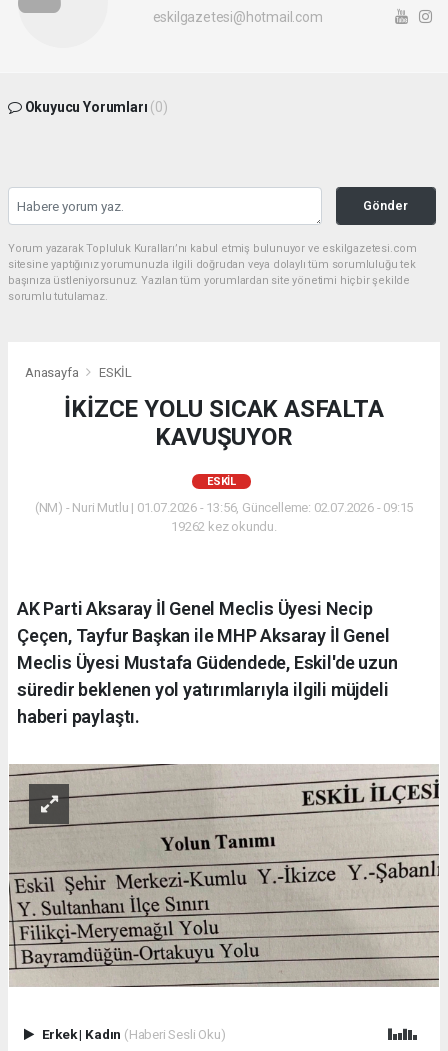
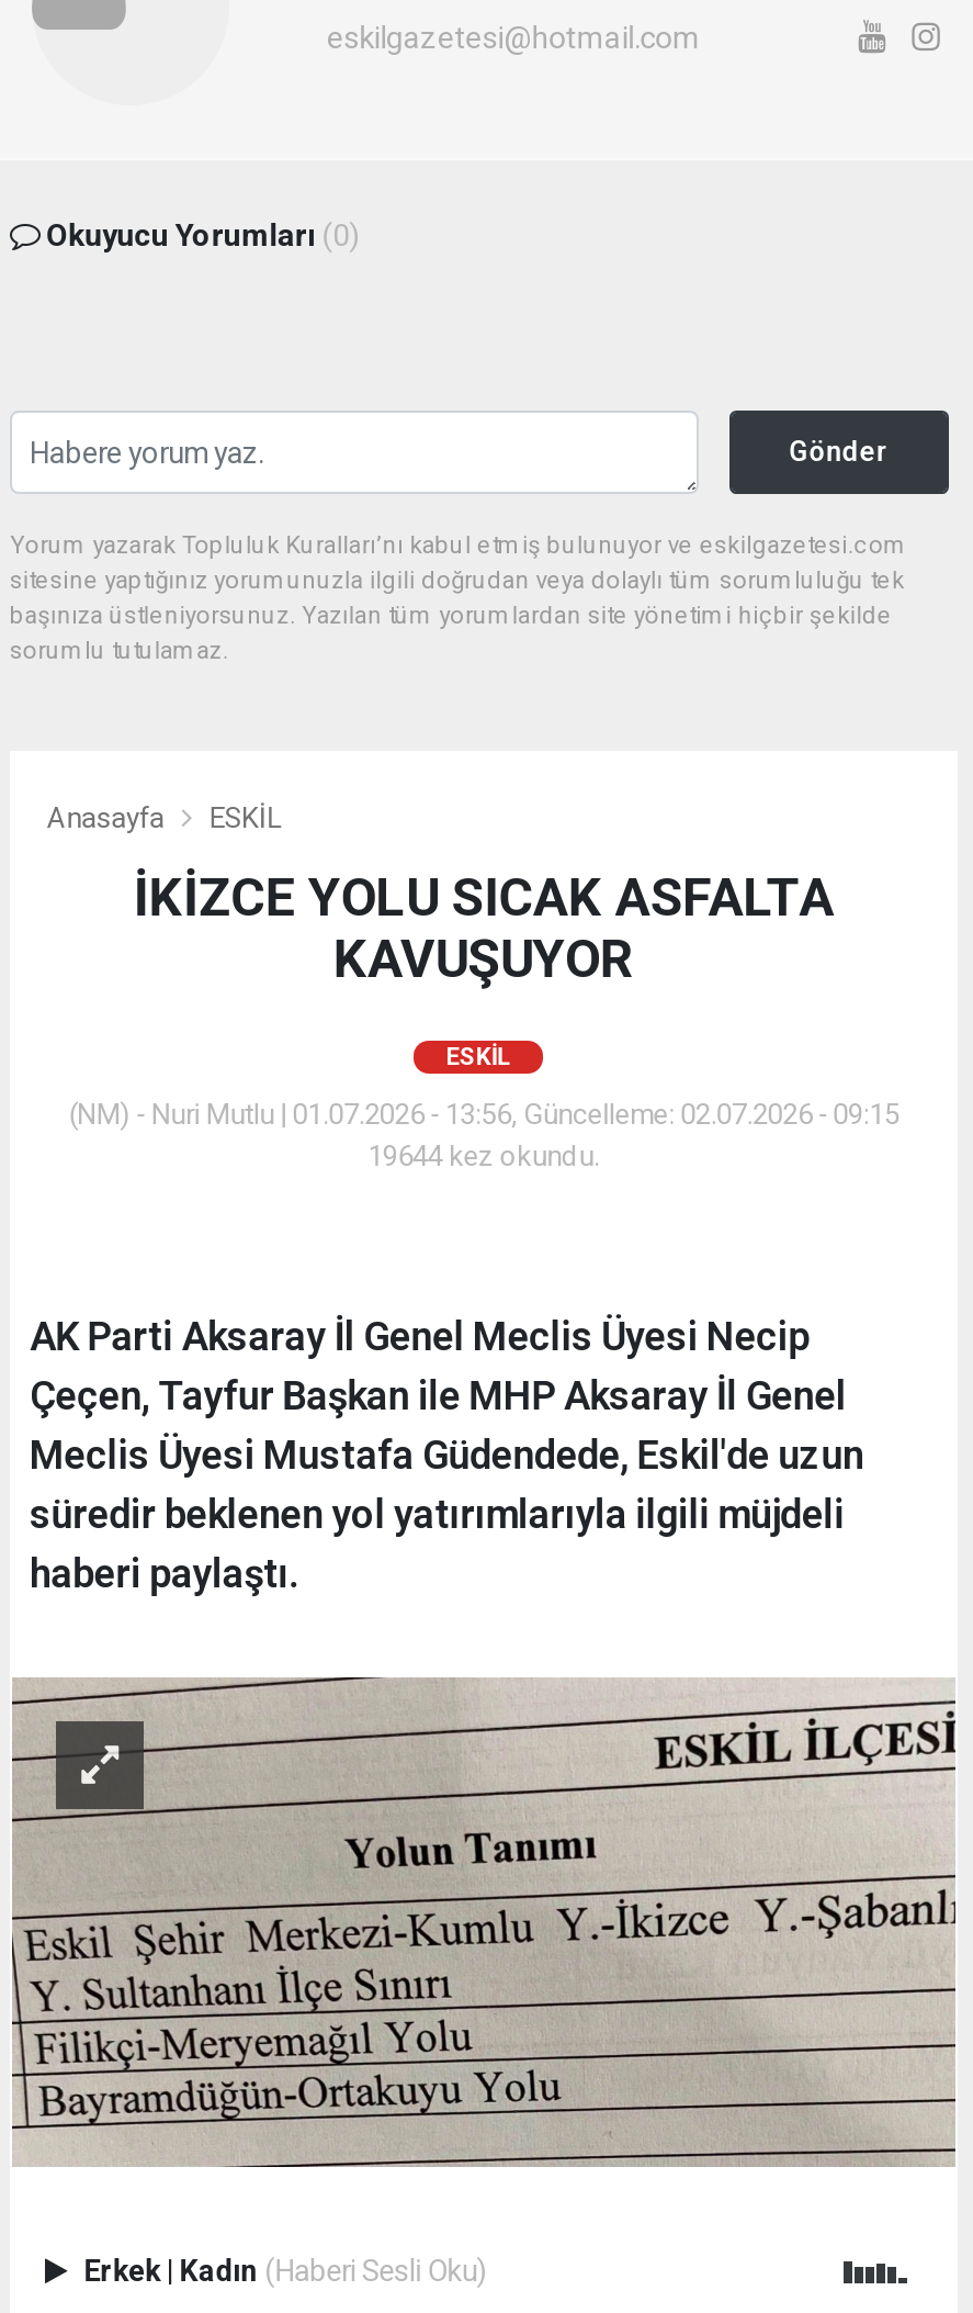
[171,519,277,534] 19262 kez okundu. -> [368,1140,600,1173] 19644 kez okundu.

